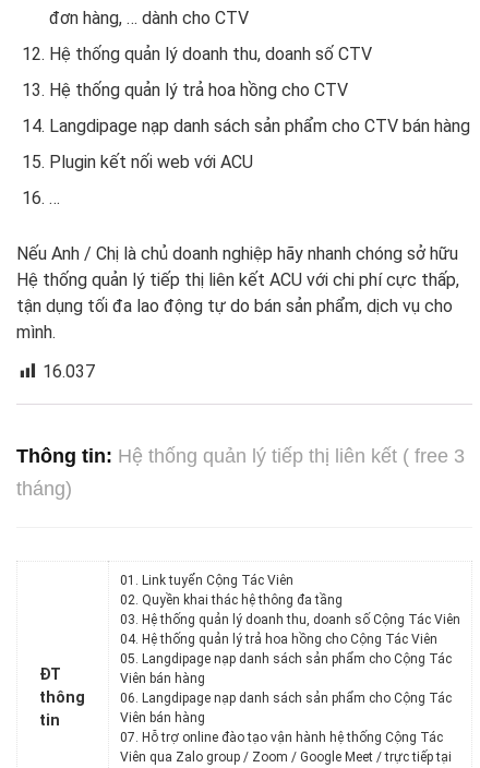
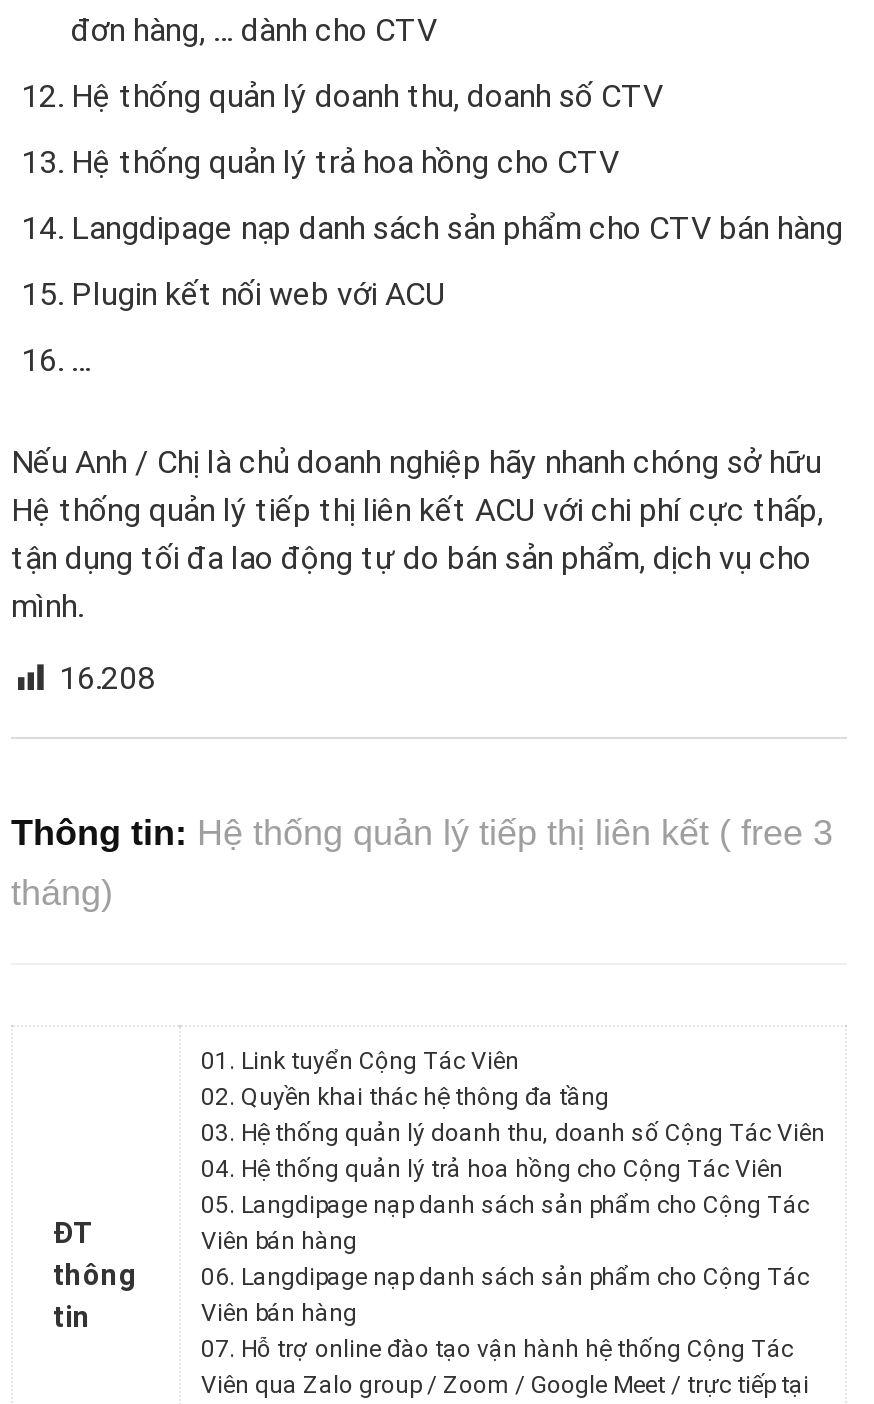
[43,362,95,382] 16.037 -> [59,659,155,697] 16.208

